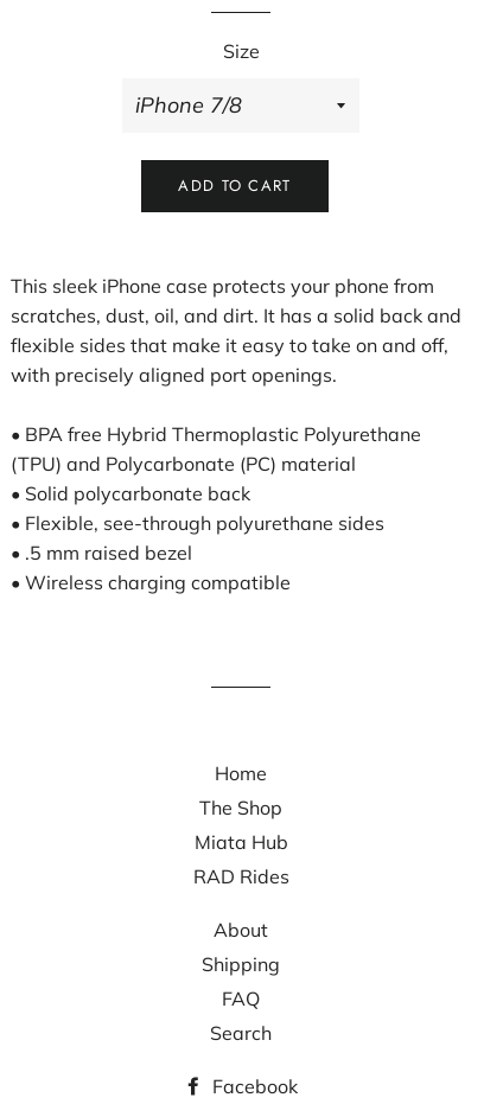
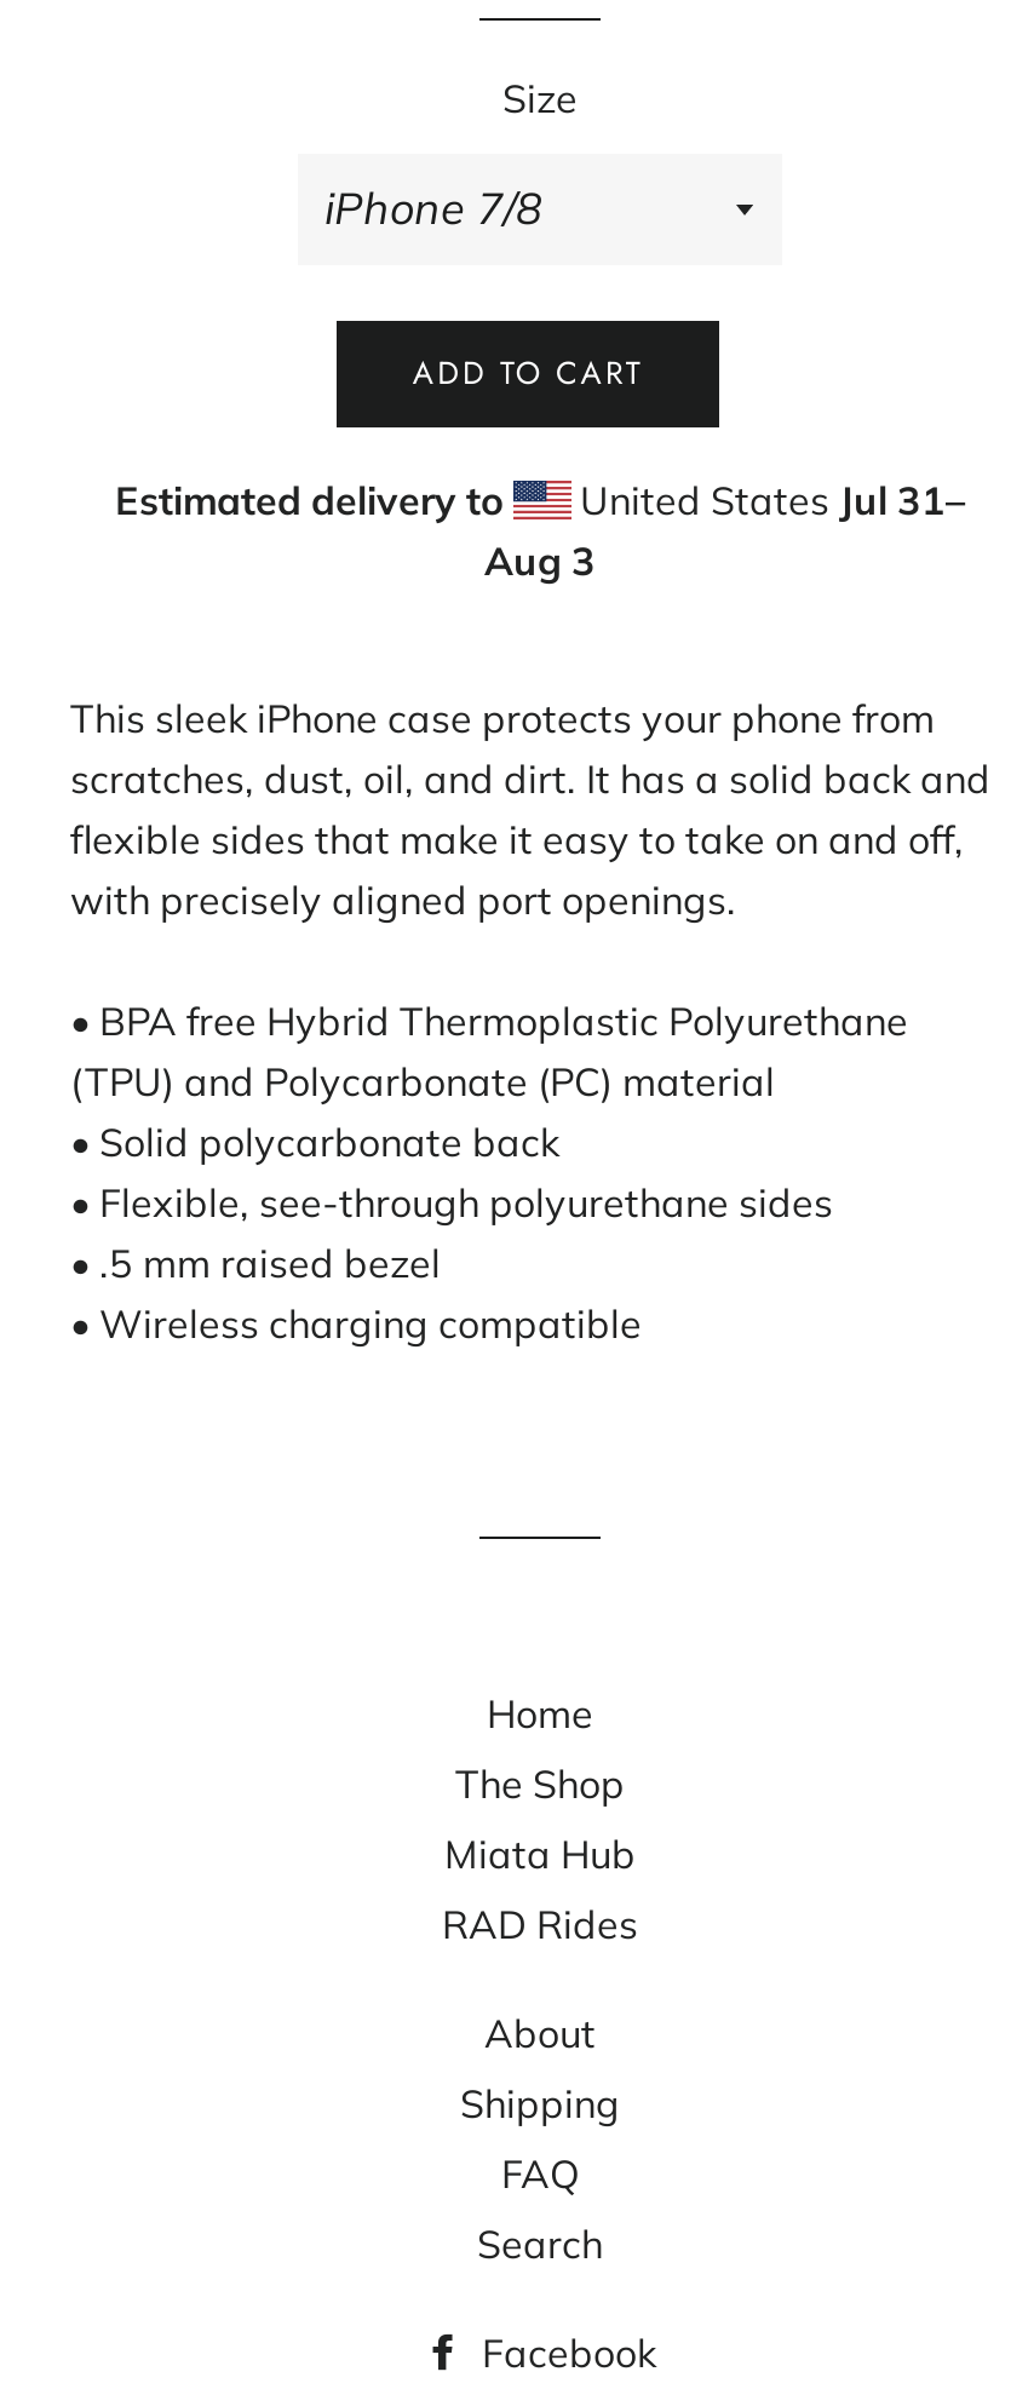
none -> [115,476,965,585] Estimated delivery to | United States Jul 31– | Aug 3

